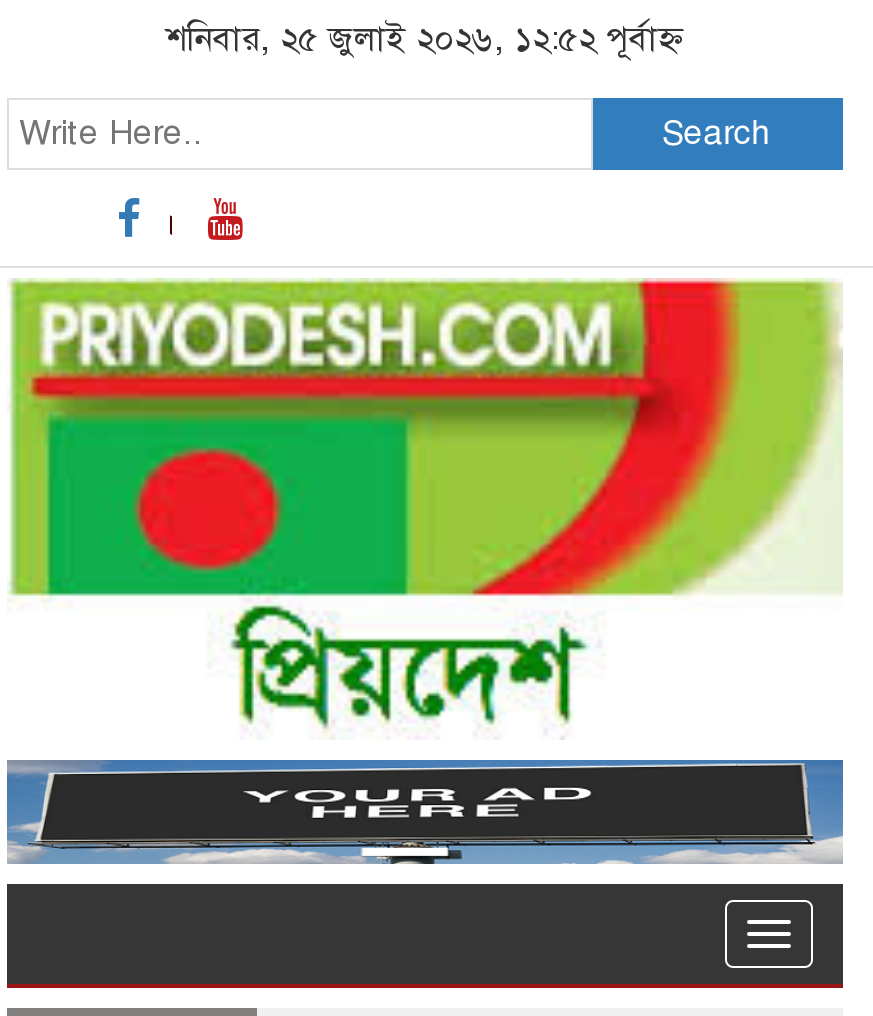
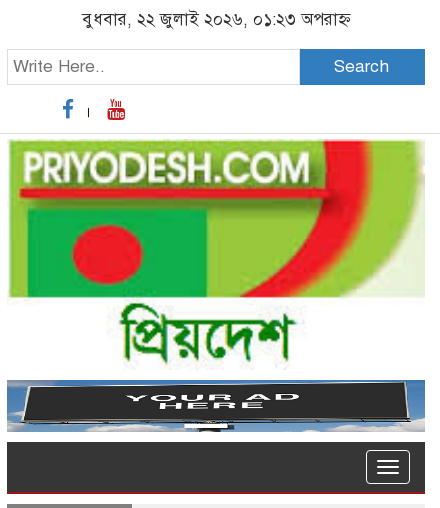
[166,18,684,60] শনিবার, ২৫ জুলাই ২০২৬, ১২:৫২ পূর্বাহ্ন -> [81,9,350,30] বুধবার, ২২ জুলাই ২০২৬, ০১:২৩ অপরাহ্ন

